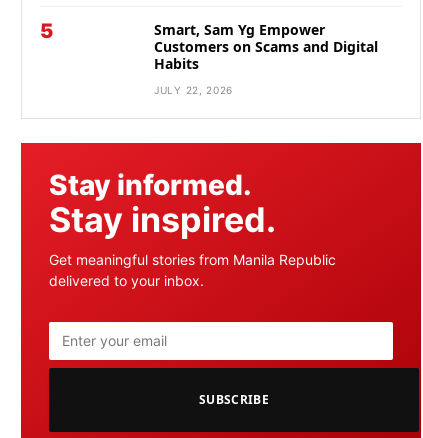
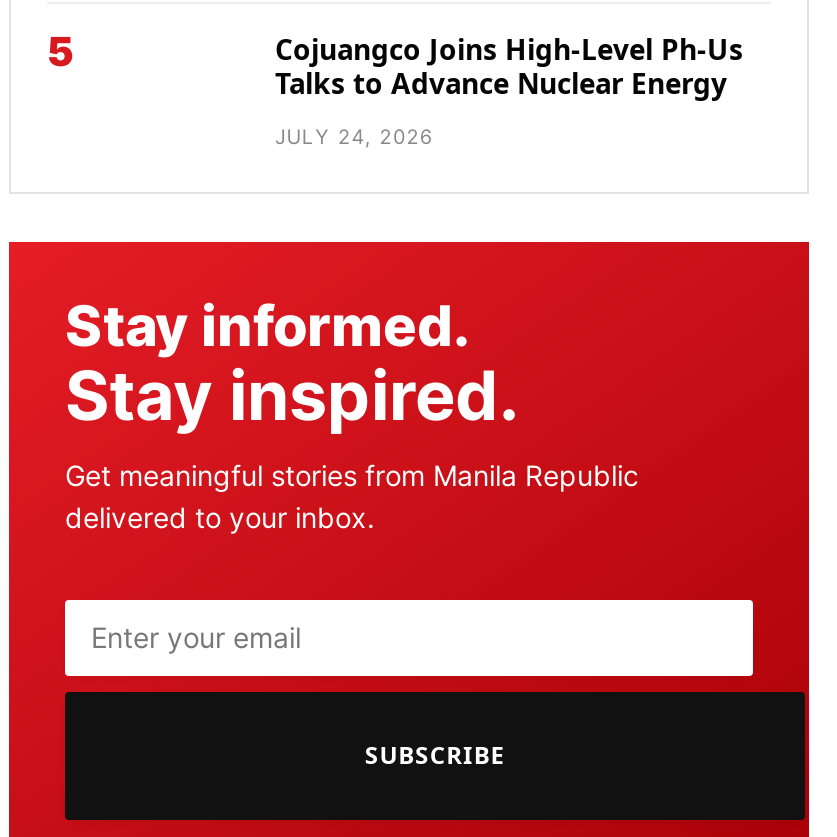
[154,20,378,73] Smart, Sam Yg Empower | Customers on Scams and Digital | Habits -> [275,30,743,102] Cojuangco Joins High-Level Ph-Us | Talks to Advance Nuclear Energy
[154,84,233,96] JULY 22, 2026 -> [275,124,433,148] JULY 24, 2026

